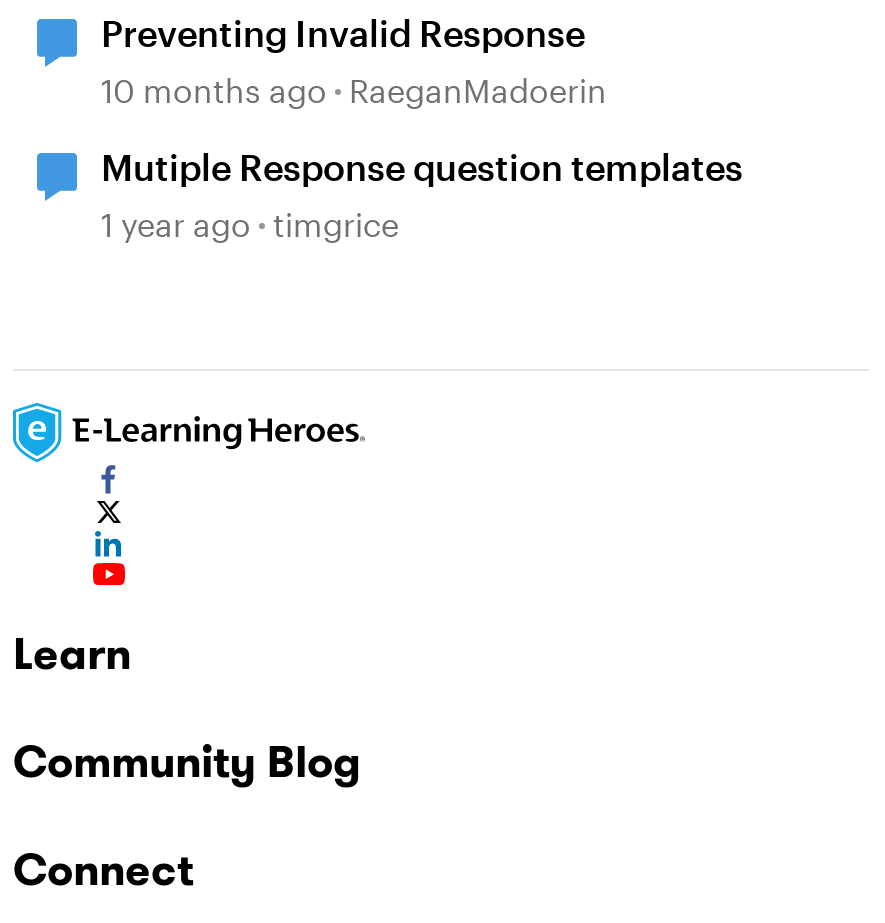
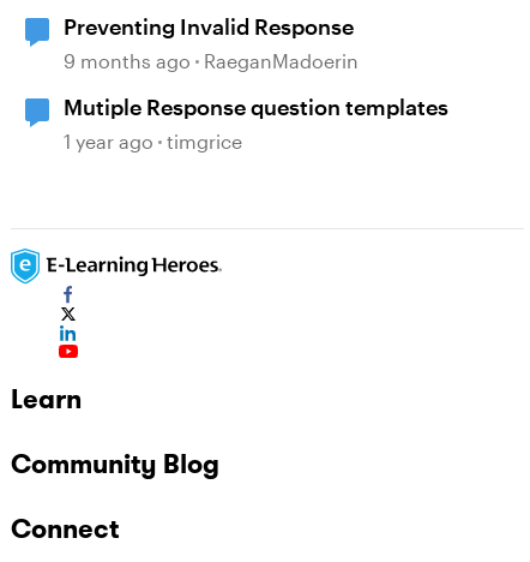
[101,71,607,109] 10 months ago RaeganMadoerin -> [64,49,359,72] 9 months ago RaeganMadoerin

